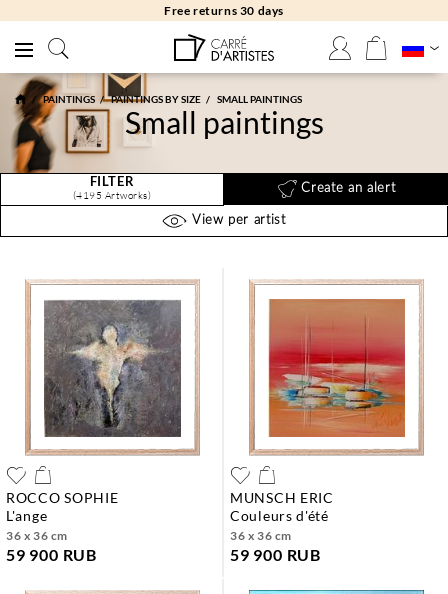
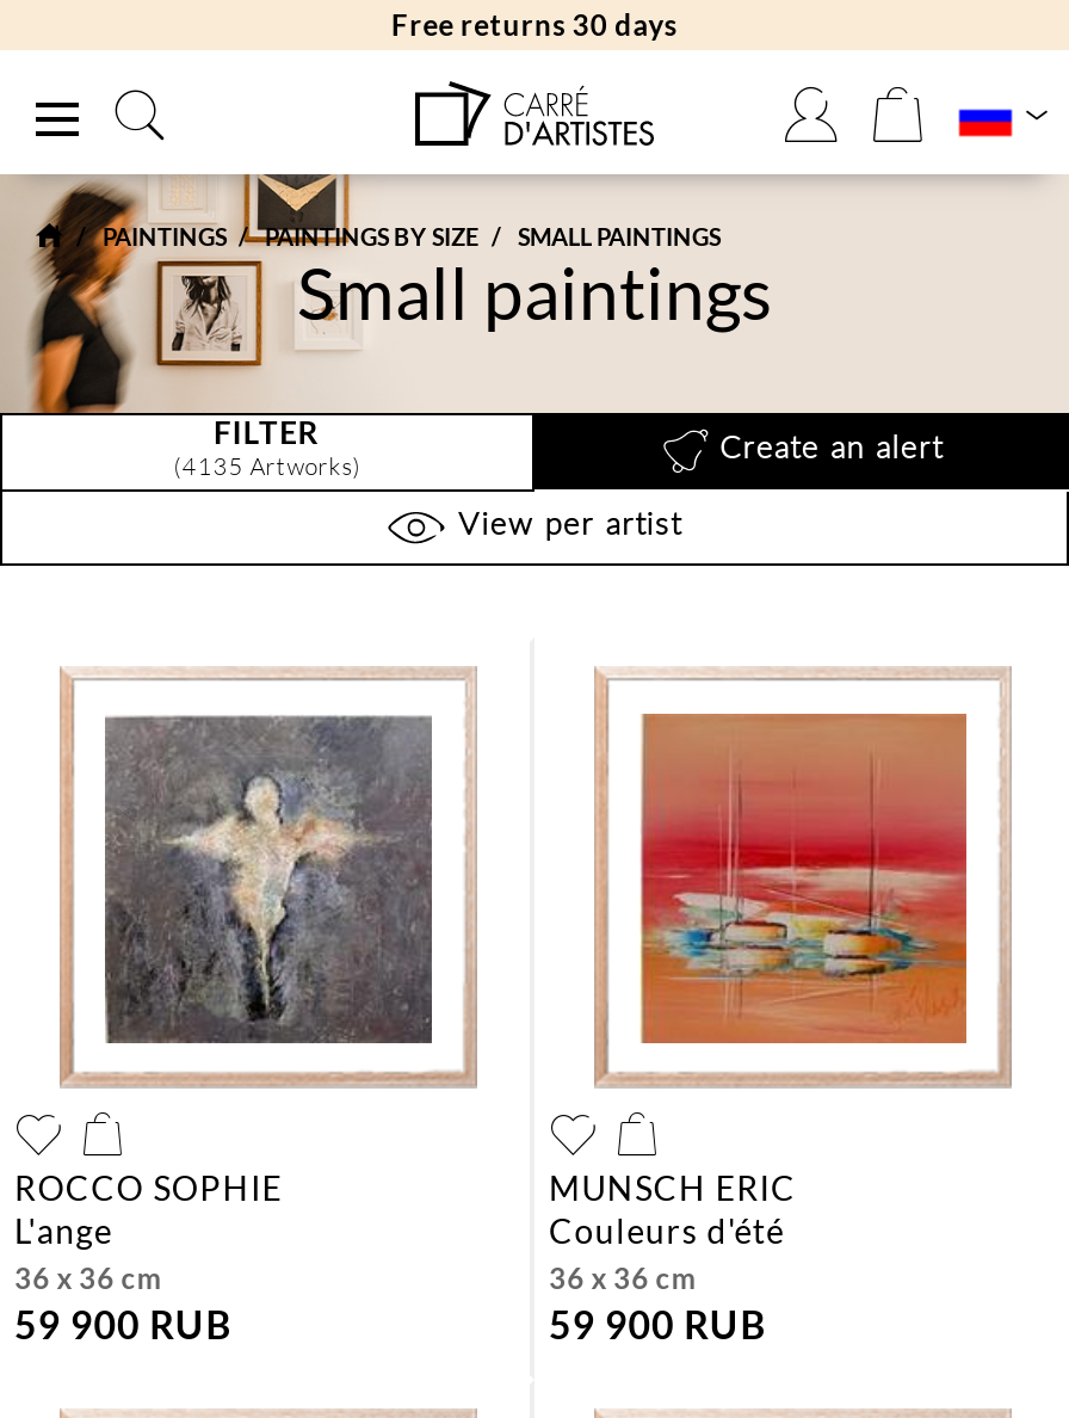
[73,189,151,202] (4195 Artworks) -> [174,451,361,482] (4135 Artworks)

